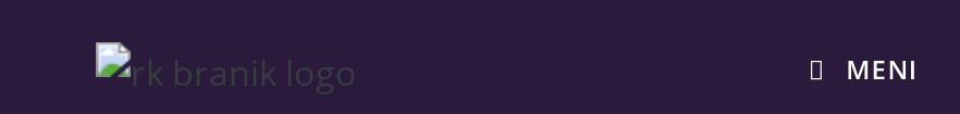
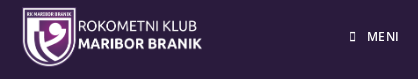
none -> [22,7,202,67] [image]

